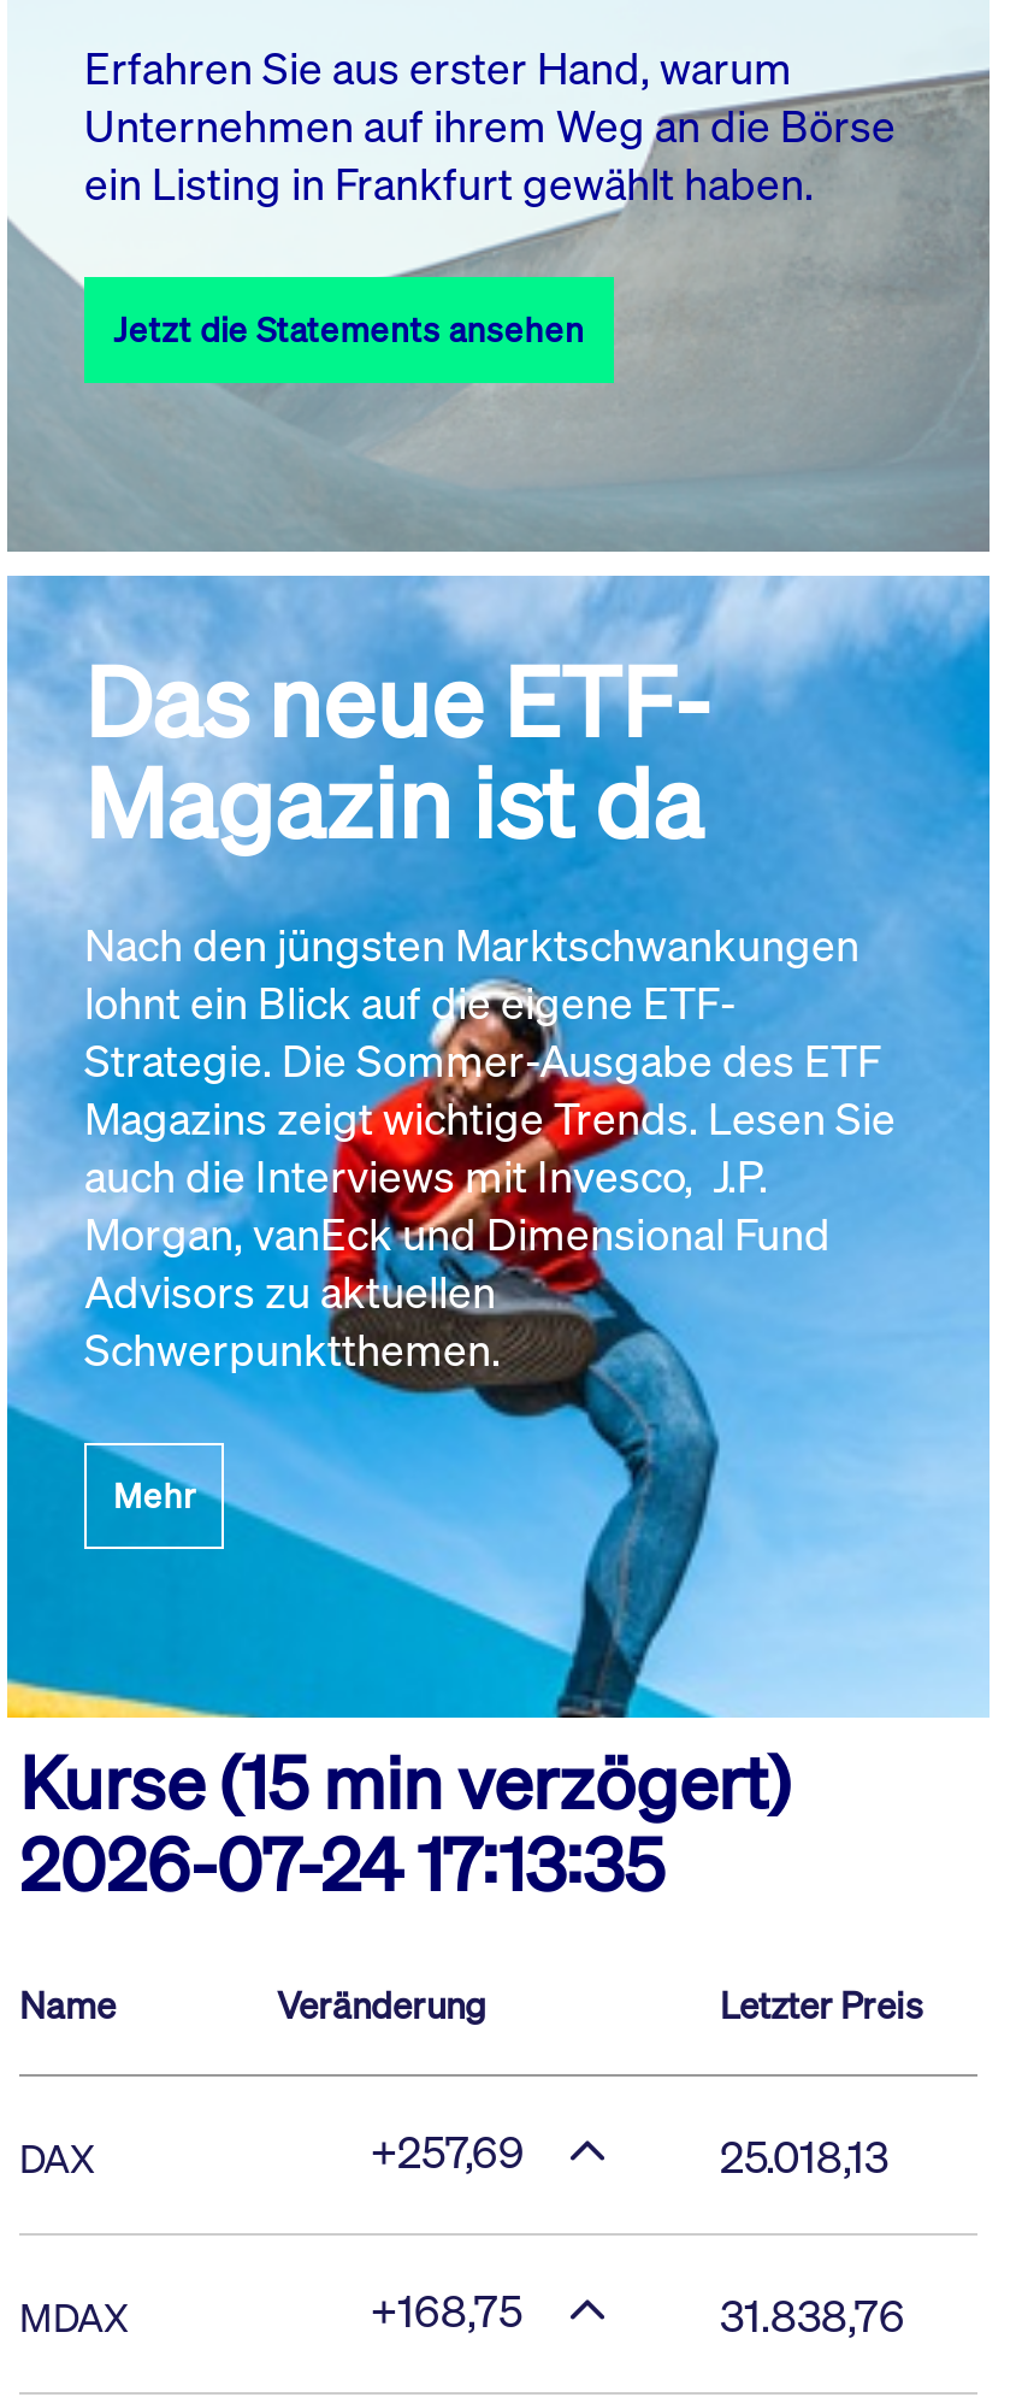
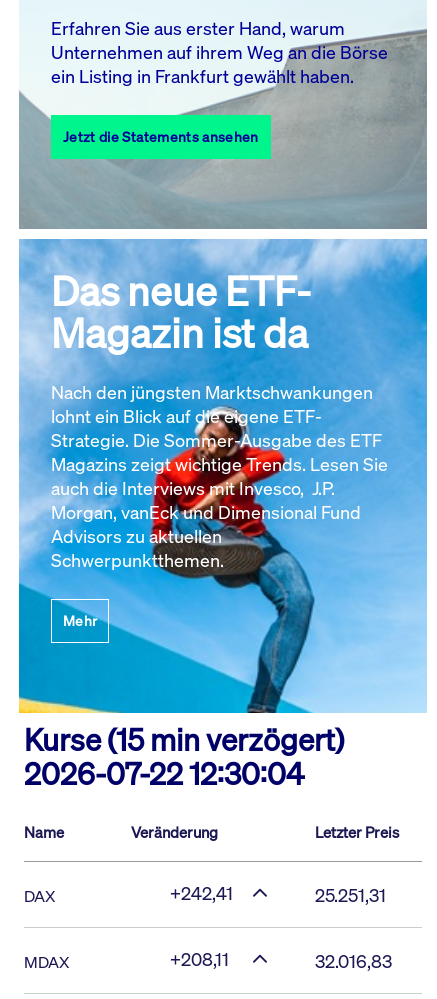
[19,1816,664,1913] 2026-07-24 17:13:35 -> [24,754,304,794] 2026-07-22 12:30:04
[371,2122,525,2180] +257,69 -> [170,881,233,905] +242,41
[720,2127,888,2185] 25.018,13 -> [315,883,386,907] 25.251,31
[371,2281,522,2339] +168,75 -> [170,947,229,971] +208,11
[720,2286,905,2344] 31.838,76 -> [315,949,392,973] 32.016,83

